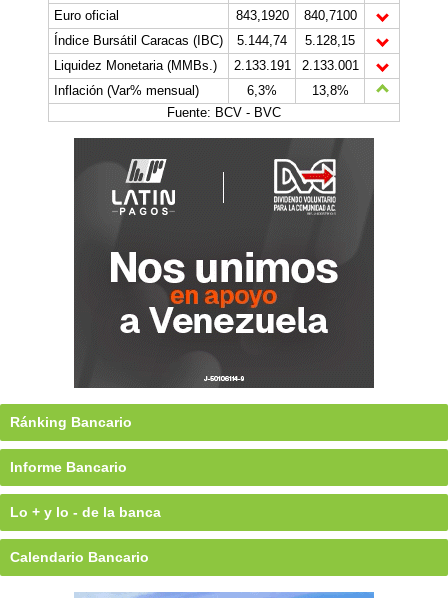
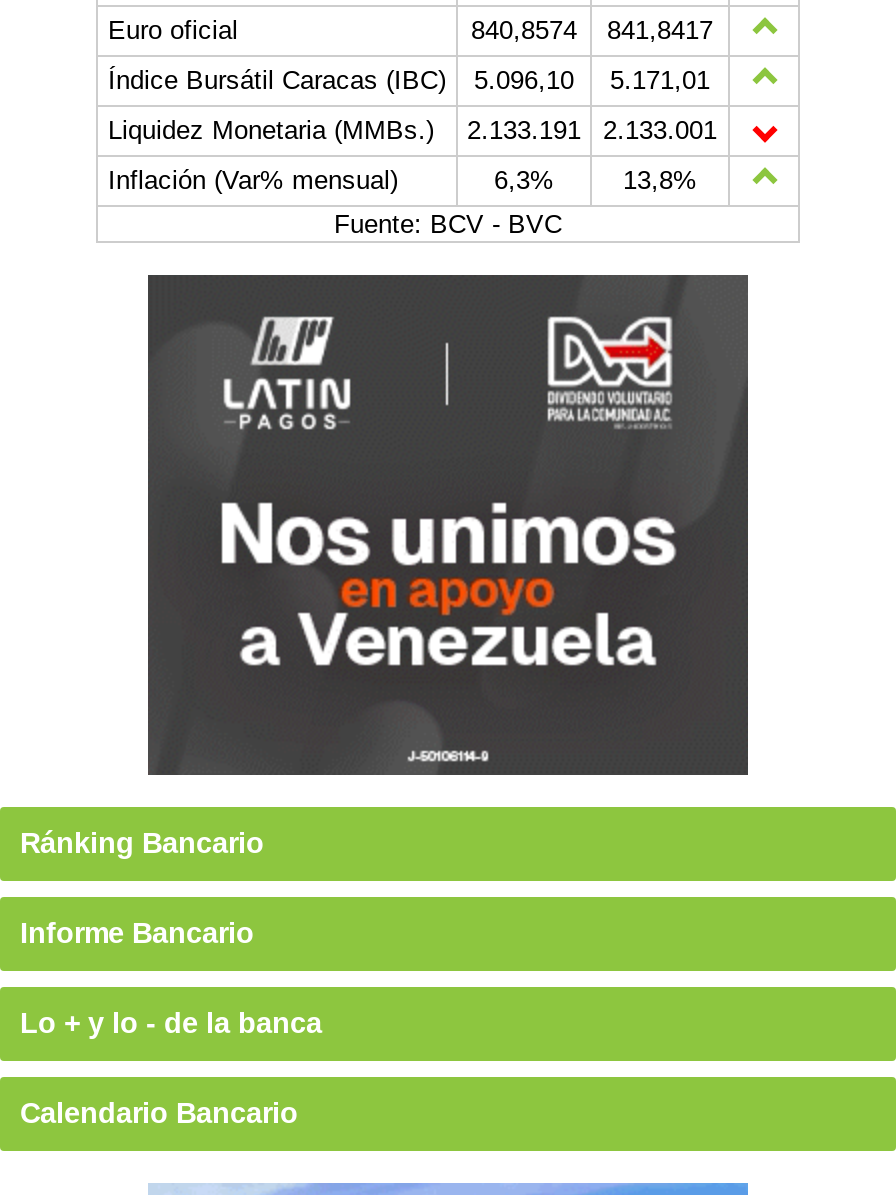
[235,8,288,23] 843,1920 -> [471,15,577,45] 840,8574
[303,8,356,23] 840,7100 -> [607,15,713,45] 841,8417
[237,33,287,48] 5.144,74 -> [474,65,574,95] 5.096,10
[305,33,355,48] 5.128,15 -> [610,65,710,95] 5.171,01

